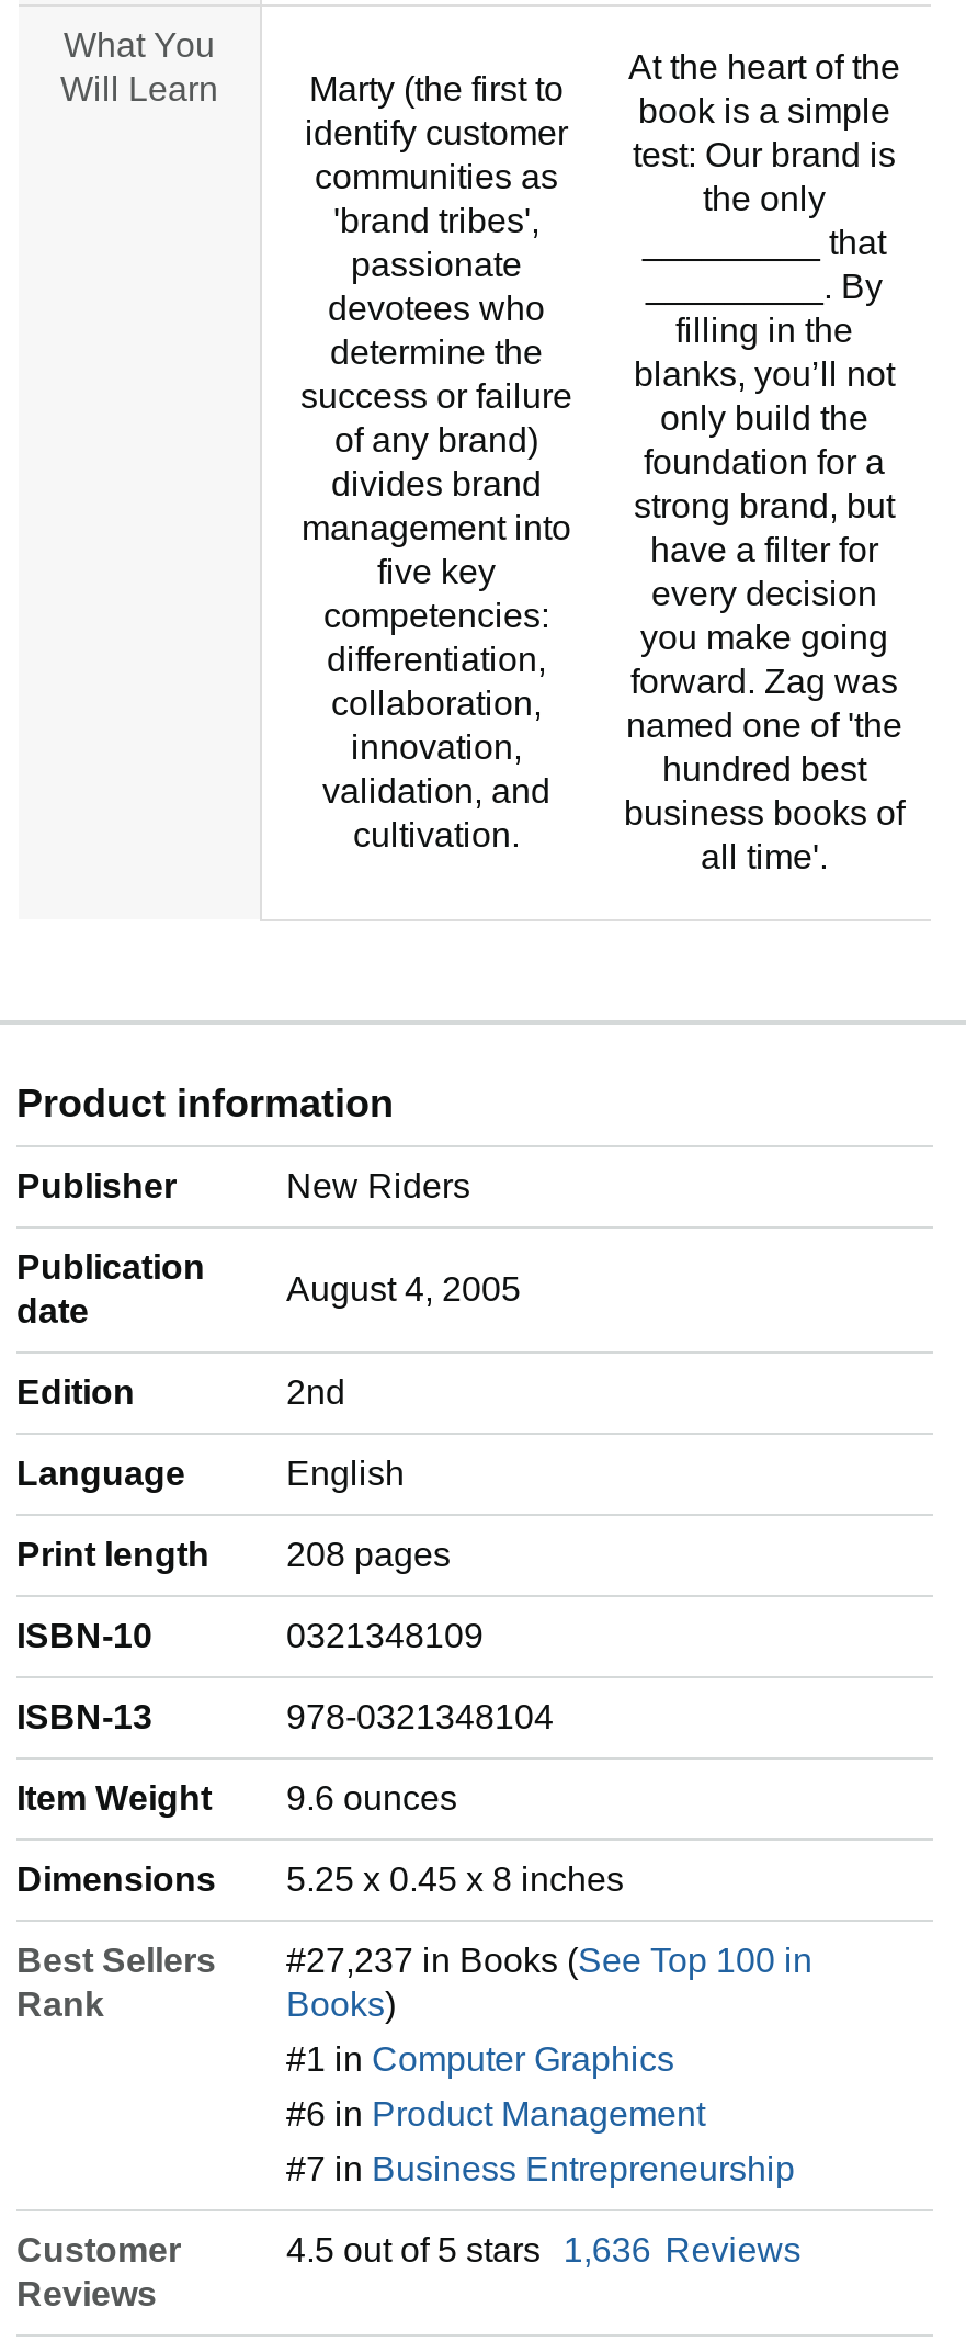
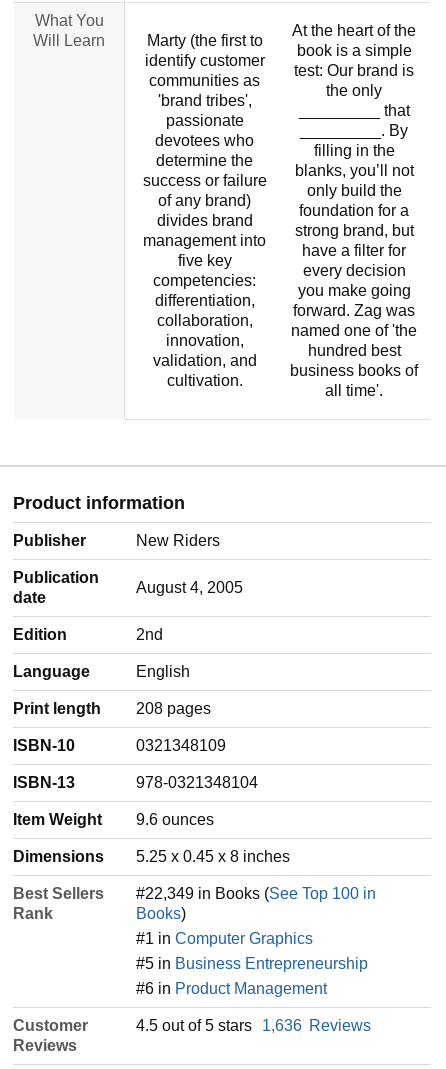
[286,1942,812,1979] #27,237 in Books (See Top 100 in -> [136,885,376,902] #22,349 in Books (See Top 100 in
none -> [136,955,368,972] #5 in Business Entrepreneurship
moved [286,2096,705,2133] -> [136,980,327,997]: #6 in Product Management
[286,2150,795,2188] #7 in Business Entrepreneurship -> none

